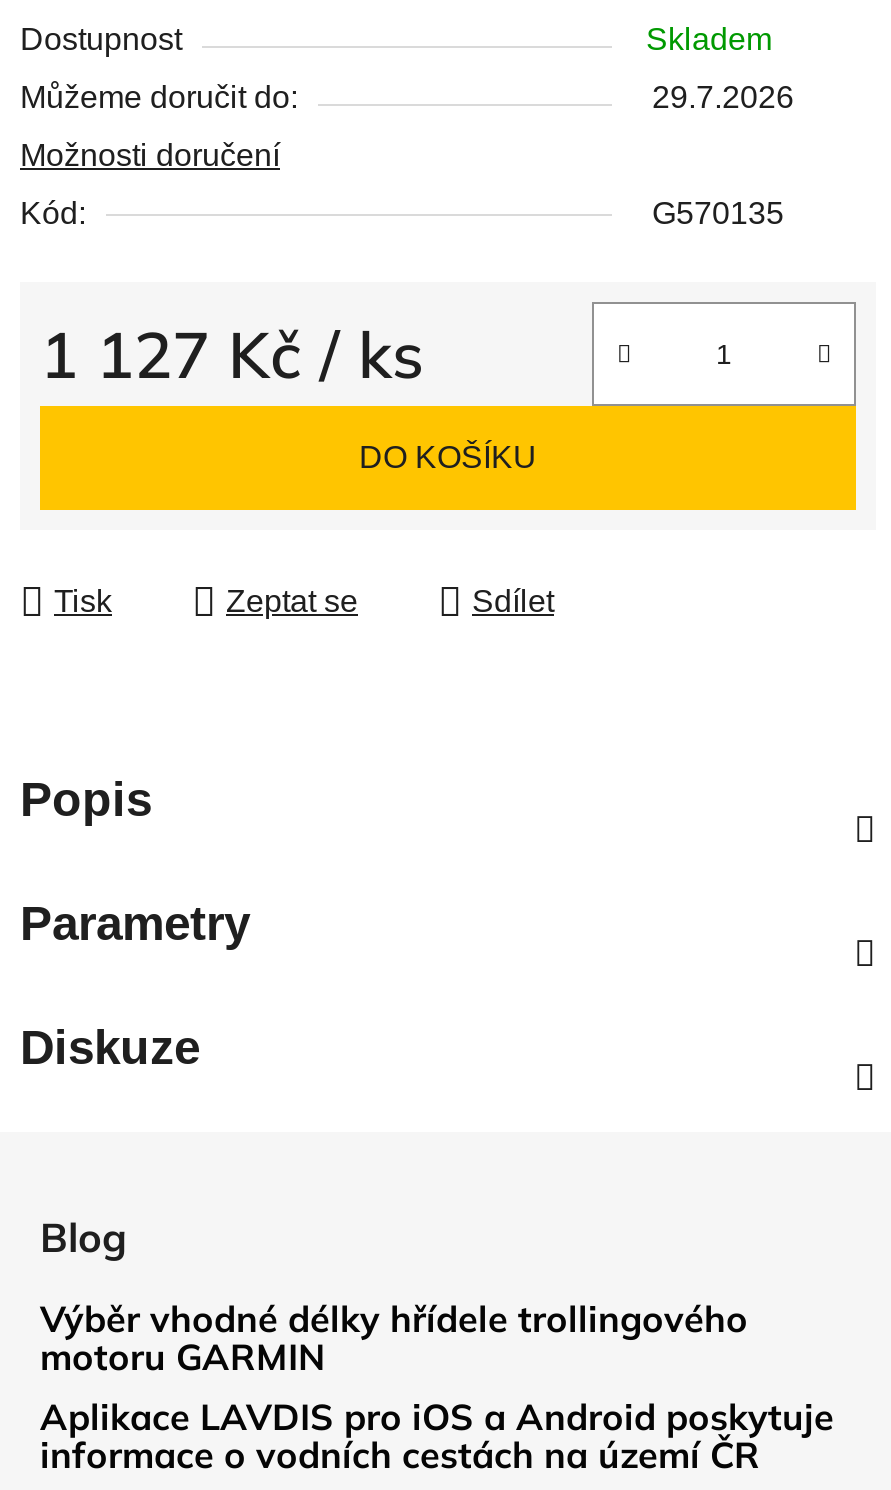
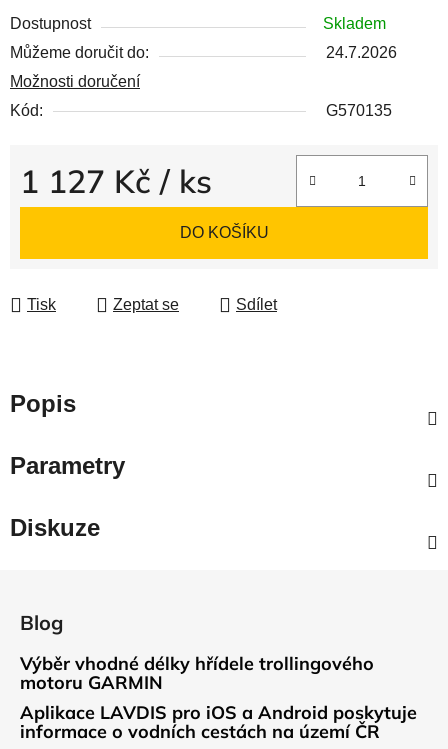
[652,81,794,115] 29.7.2026 -> [326,44,397,61] 24.7.2026

